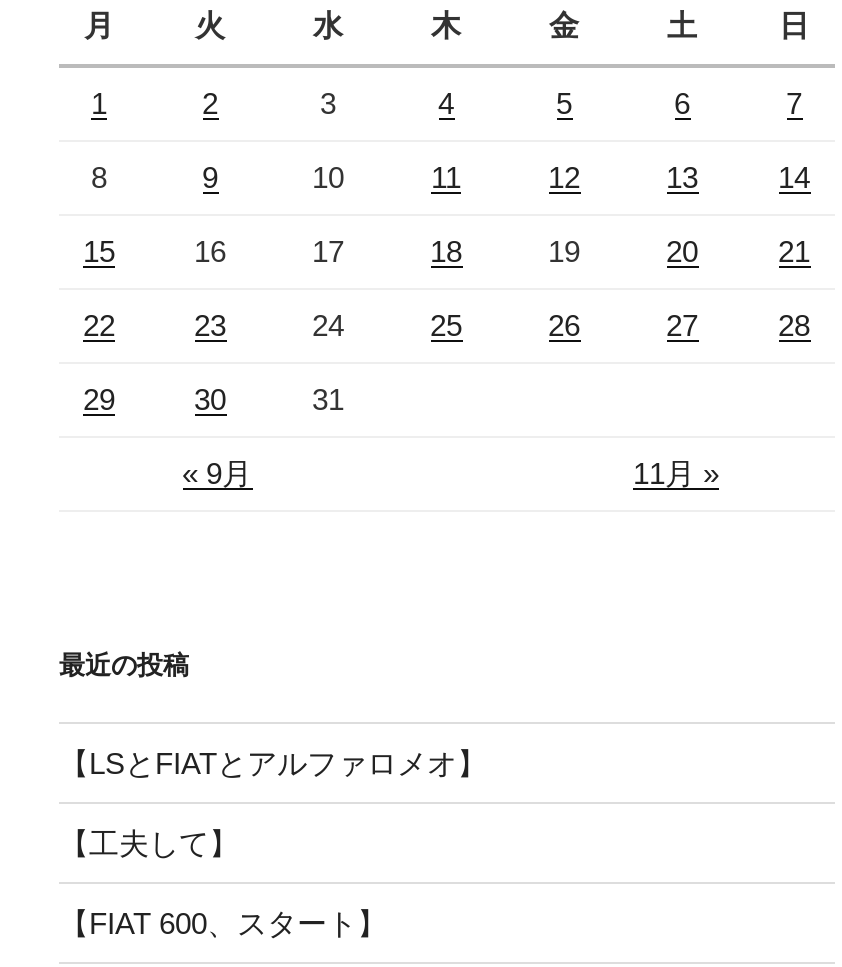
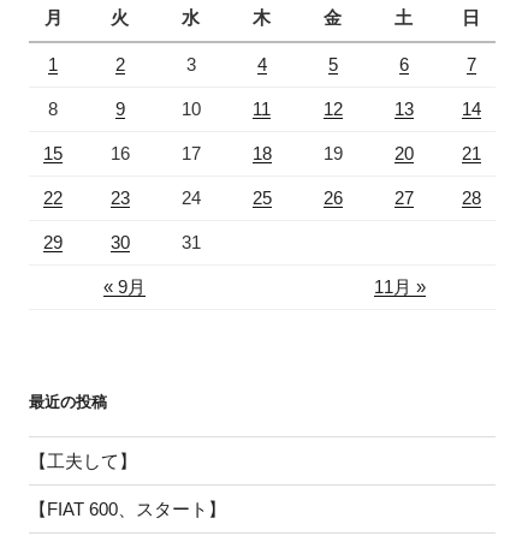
[59,746,487,780] 【LSとFIATとアルファロメオ】 -> none

